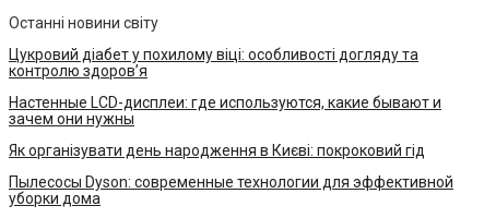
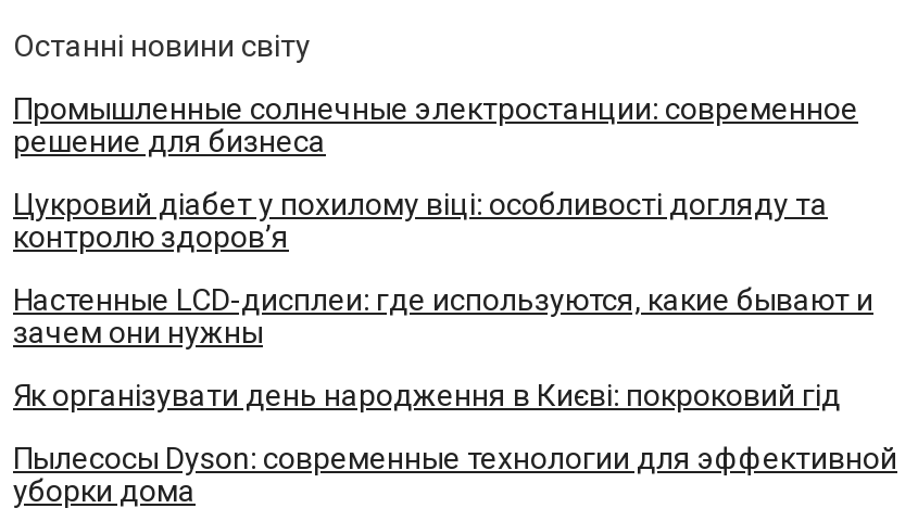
none -> [13,91,858,158] Промышленные солнечные электростанции: современное | решение для бизнеса

